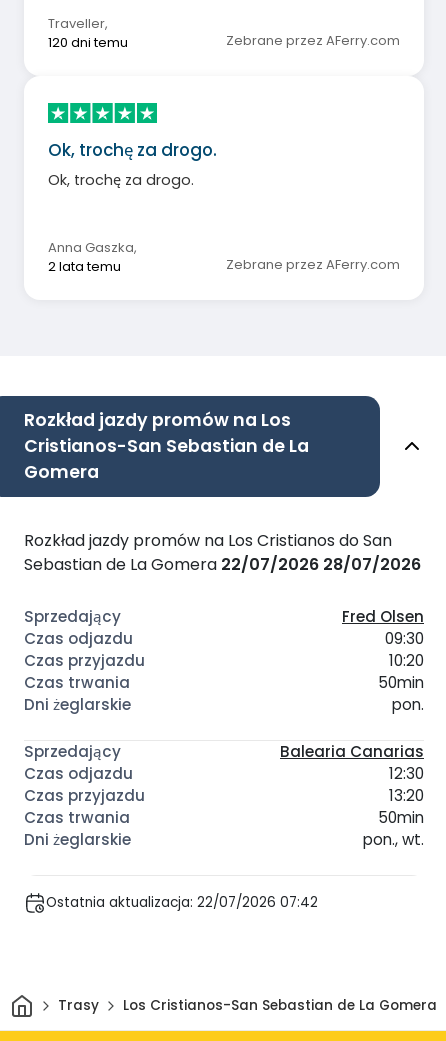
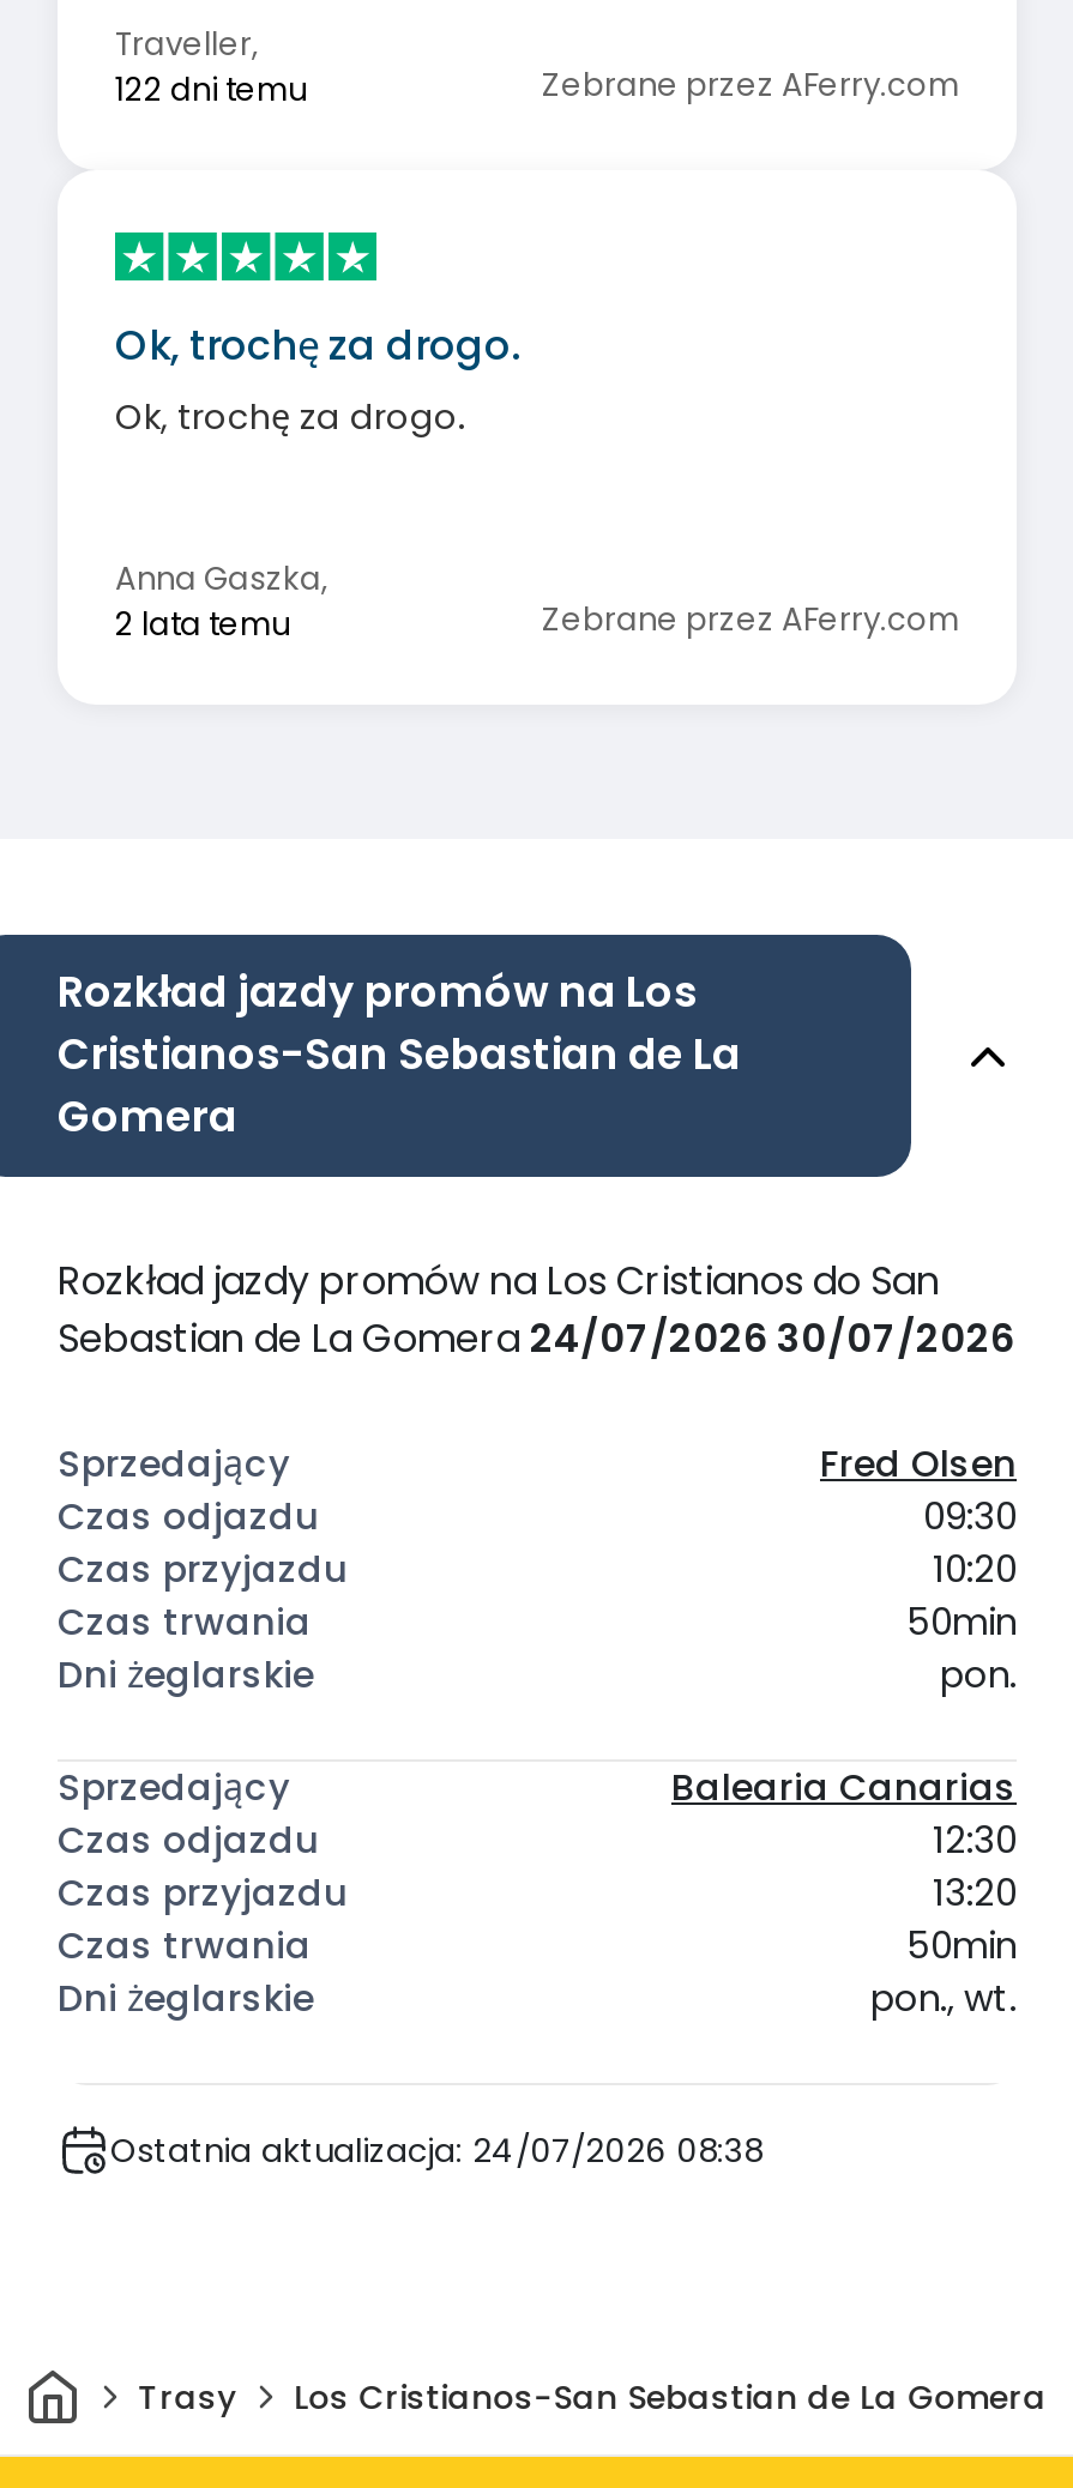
[48,33,128,52] 120 dni temu -> [115,66,307,111] 122 dni temu
[24,553,421,576] Sebastian de La Gomera 22/07/2026 28/07/2026 -> [58,1311,1014,1366] Sebastian de La Gomera 24/07/2026 30/07/2026
[46,893,318,912] Ostatnia aktualizacja: 22/07/2026 07:42 -> [110,2127,762,2173] Ostatnia aktualizacja: 24/07/2026 08:38

